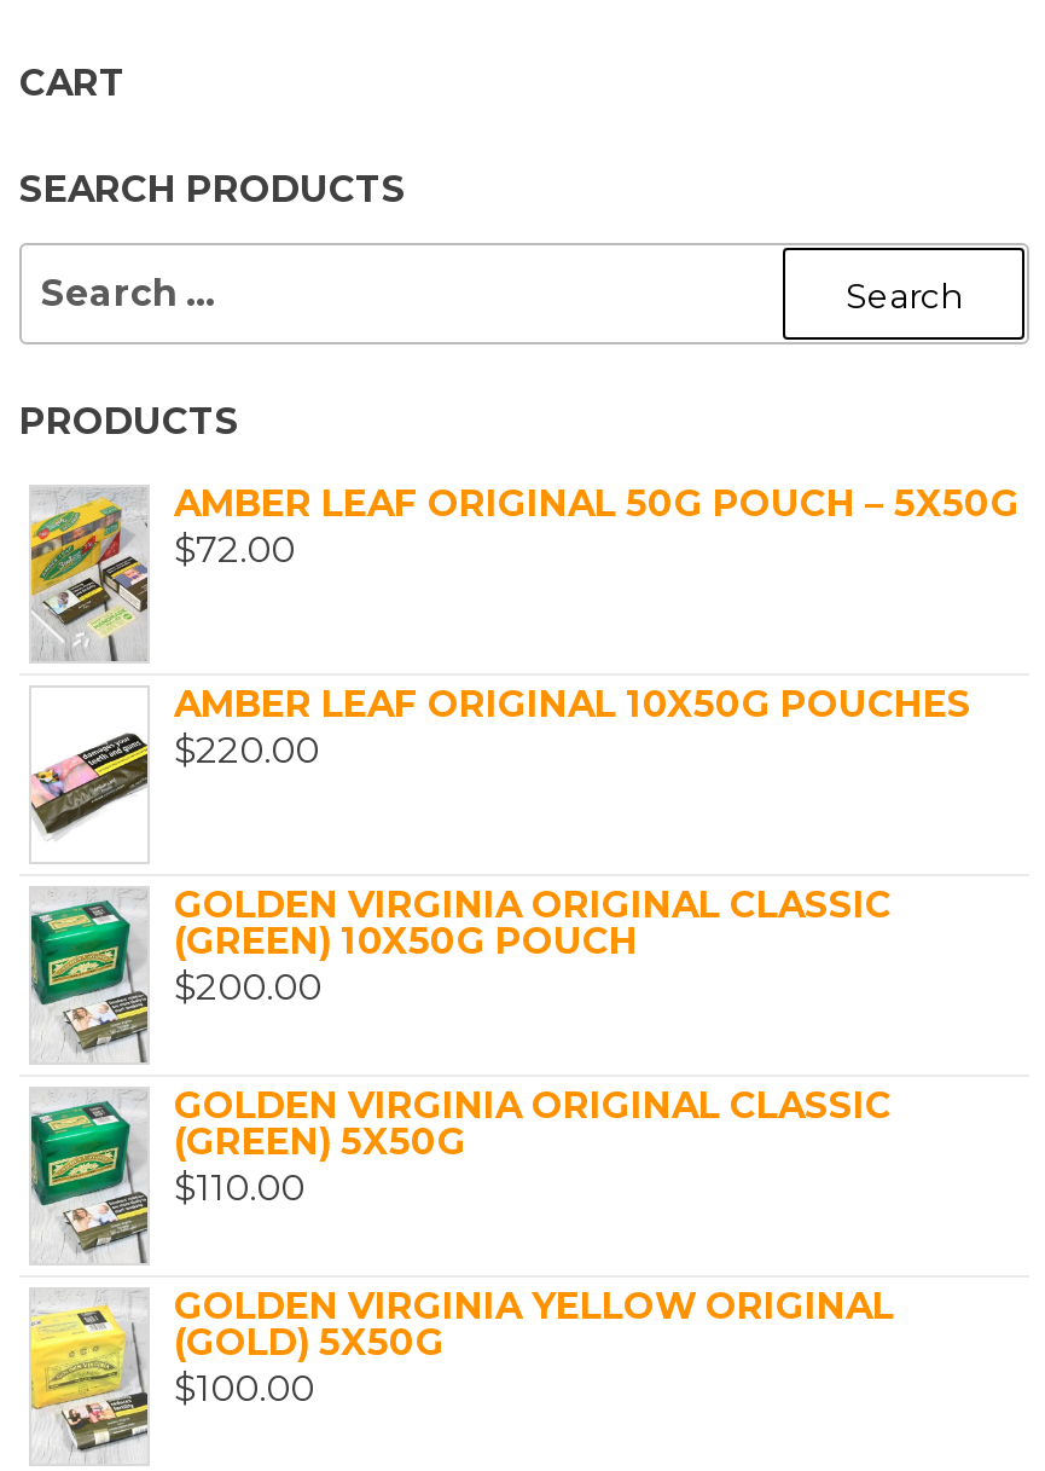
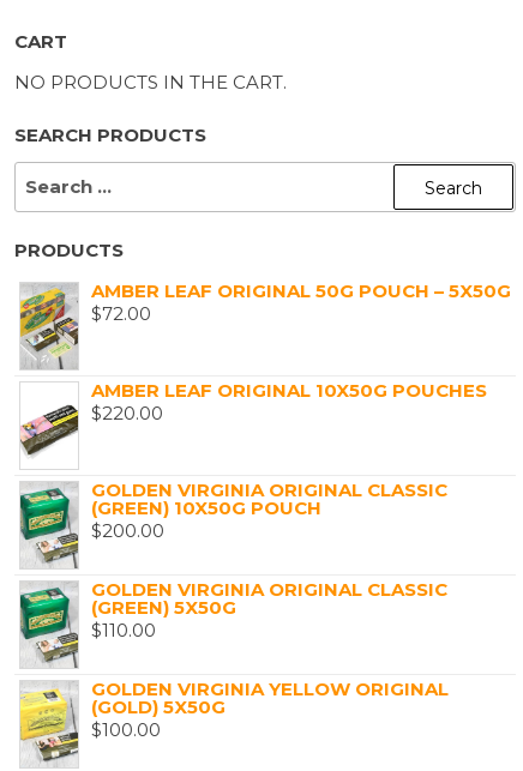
none -> [14,71,287,93] NO PRODUCTS IN THE CART.

